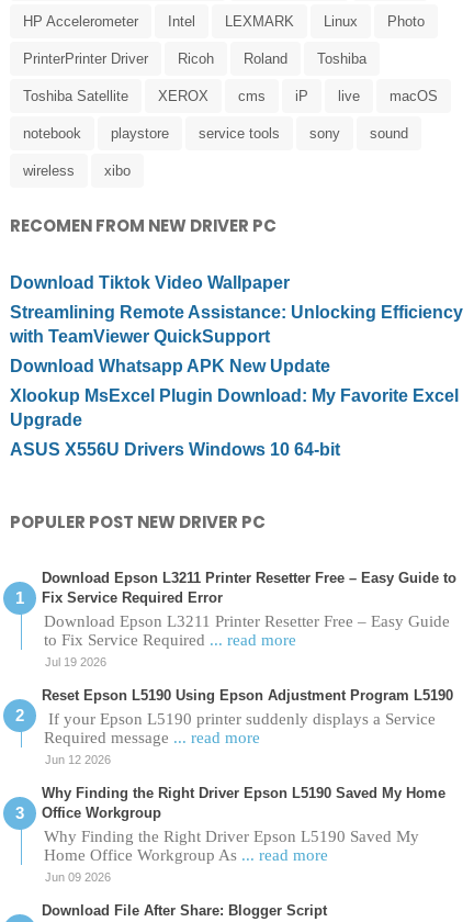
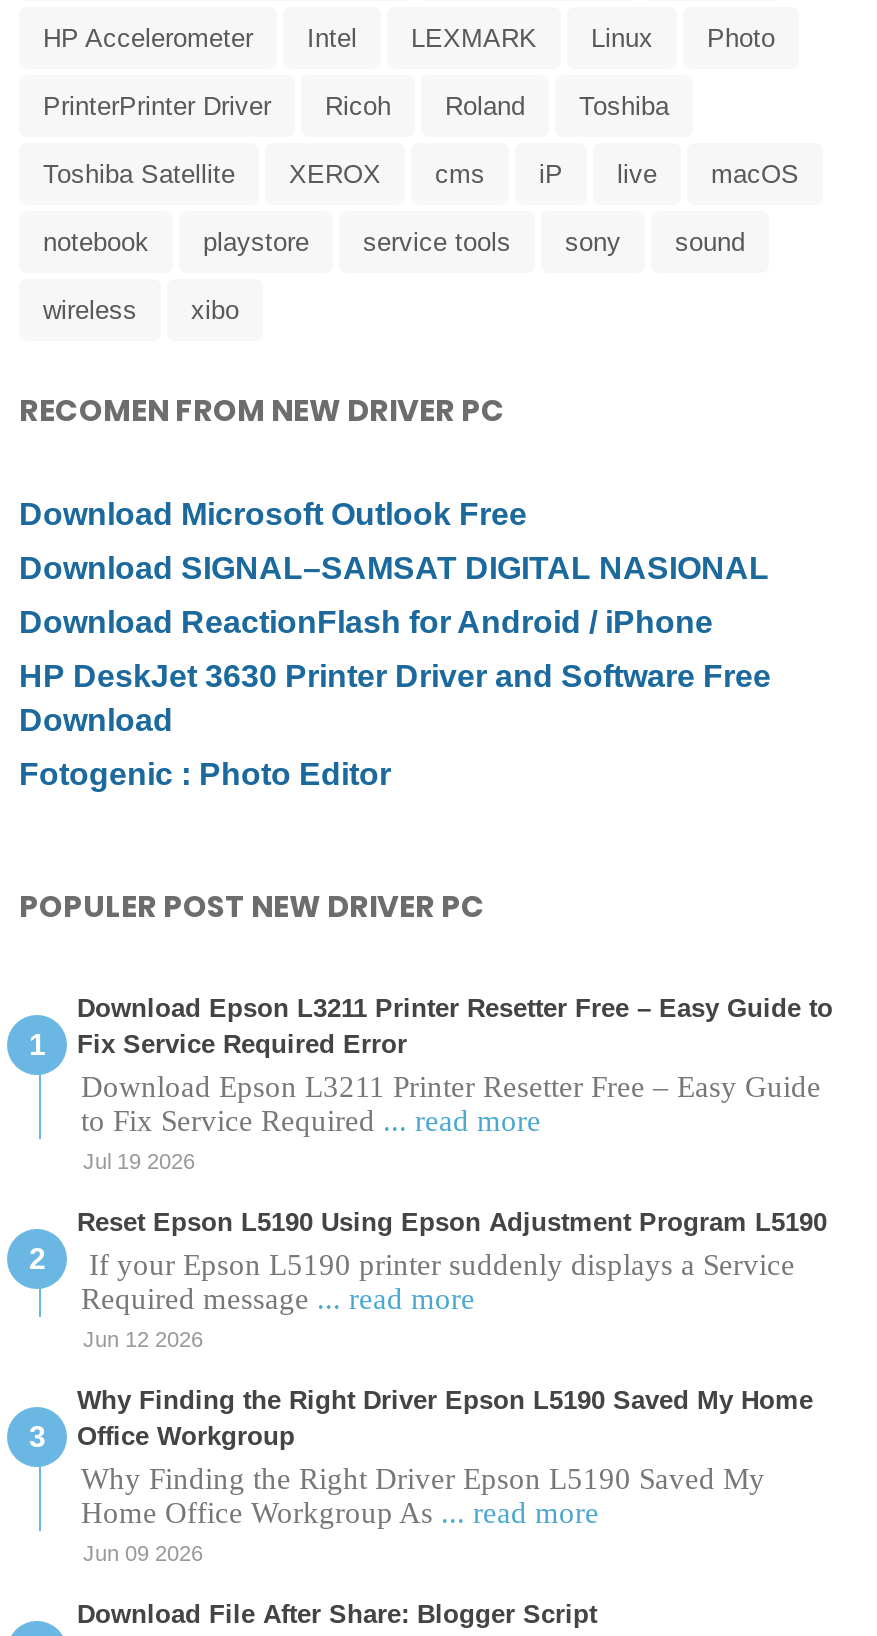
[10,273,290,292] Download Tiktok Video Wallpaper -> [19,498,527,532] Download Microsoft Outlook Free
[10,303,463,346] Streamlining Remote Assistance: Unlocking Efficiency | with TeamViewer QuickSupport -> [19,552,769,586] Download SIGNAL–SAMSAT DIGITAL NASIONAL
[10,357,330,375] Download Whatsapp APK New Update -> [19,606,713,640] Download ReactionFlash for Android / iPhone
[10,386,459,429] Xlookup MsExcel Plugin Download: My Favorite Excel | Upgrade -> [19,660,771,738] HP DeskJet 3630 Printer Driver and Software Free | Download
[10,440,340,459] ASUS X556U Drivers Windows 10 64-bit -> [19,758,391,792] Fotogenic : Photo Editor

